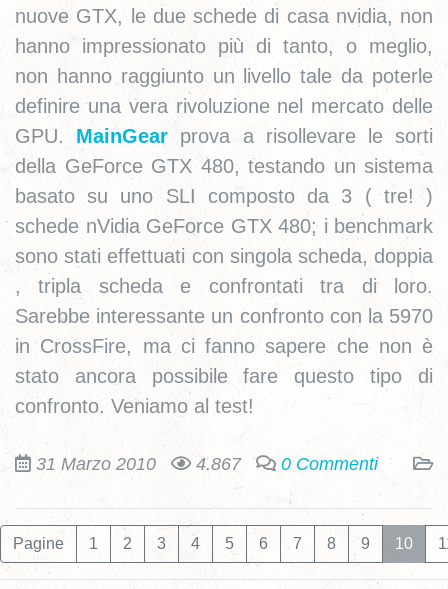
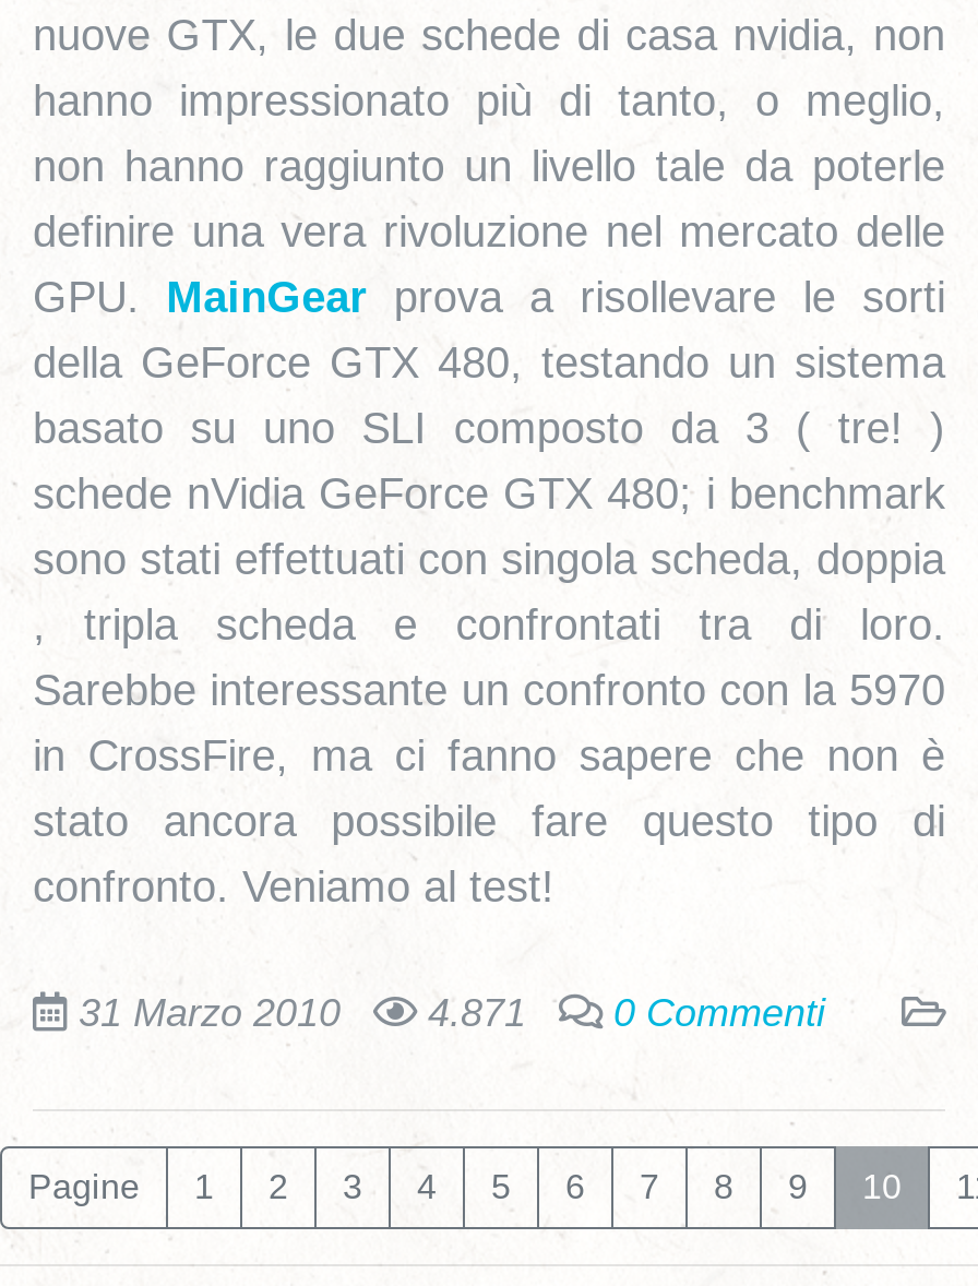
[31,454,378,474] 31 Marzo 2010 4.867 0 Commenti -> [68,991,825,1035] 31 Marzo 2010 4.871 0 Commenti

